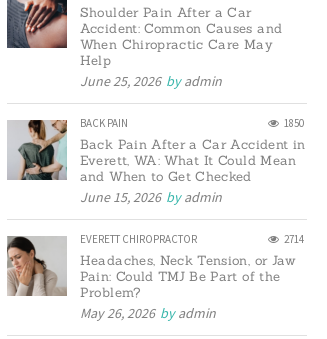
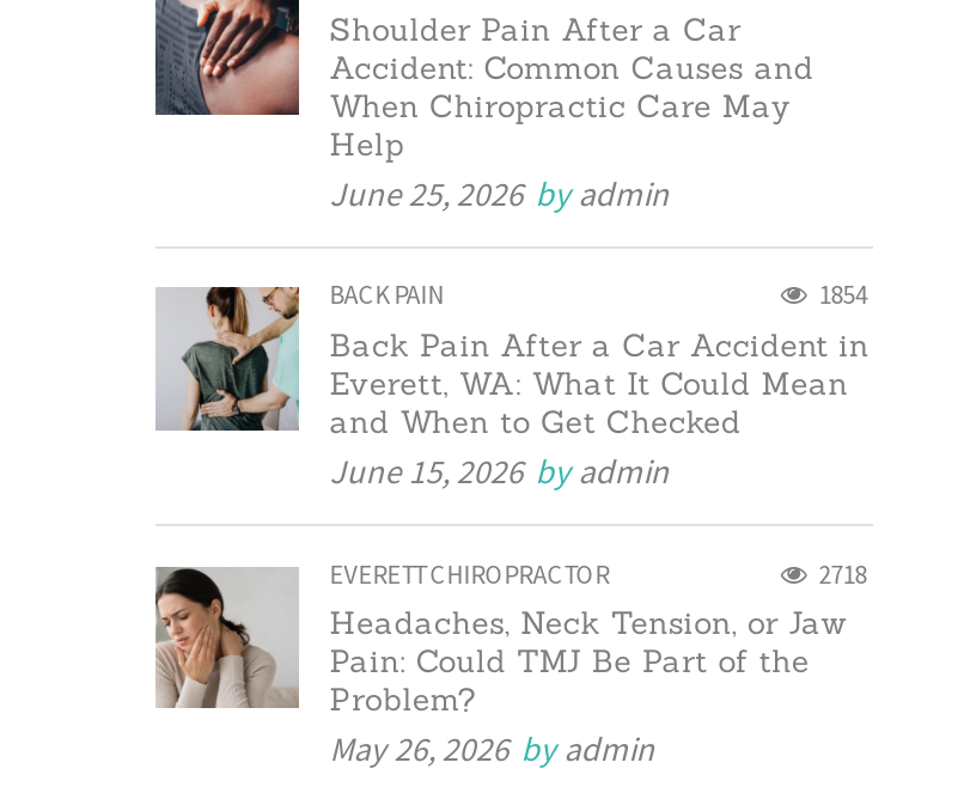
[284,116,304,130] 1850 -> [819,278,866,311] 1854
[284,232,304,246] 2714 -> [819,556,866,589] 2718

